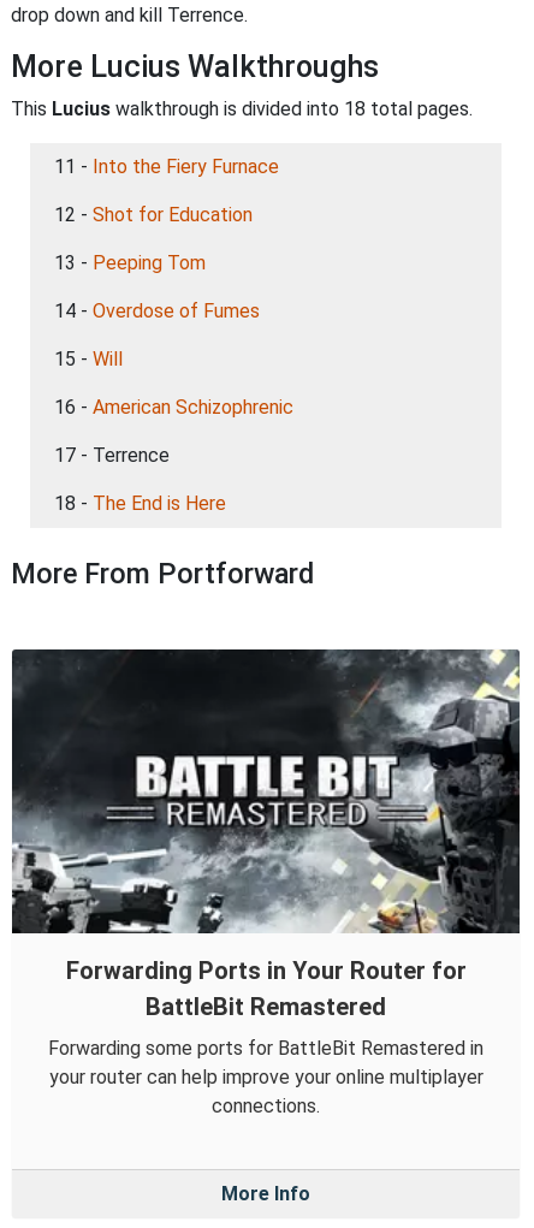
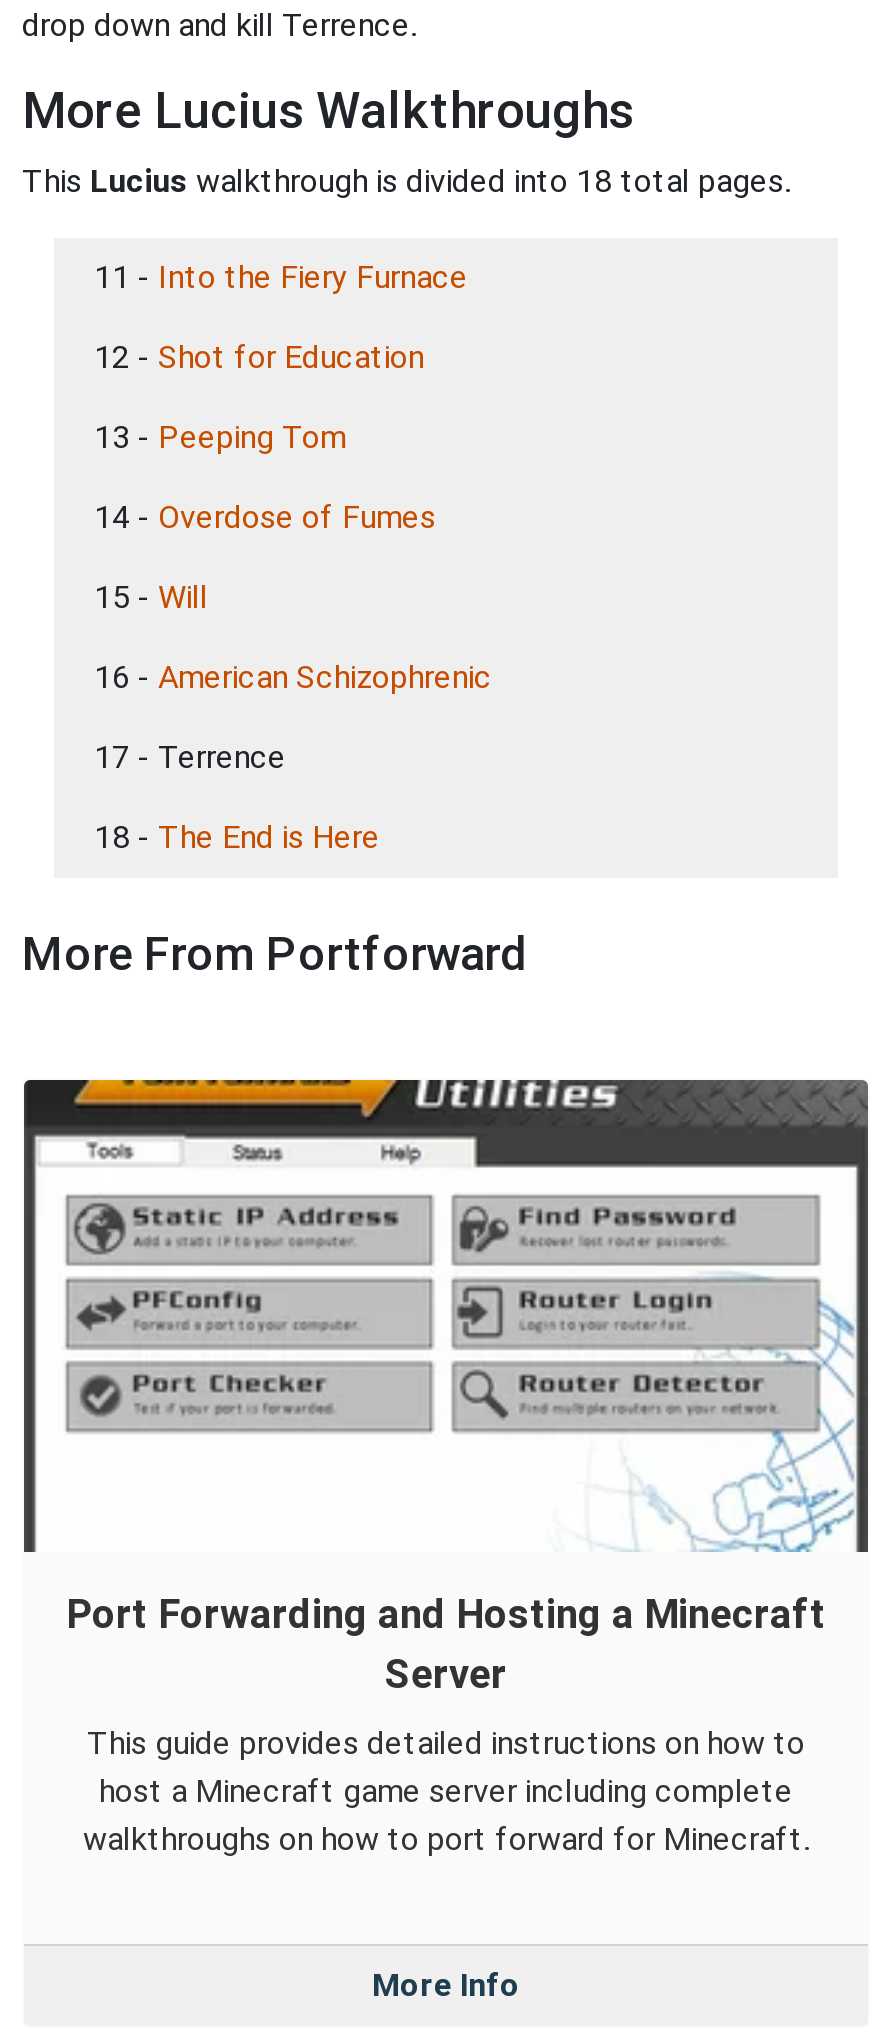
[12,648,521,1021] [image] | Forwarding Ports in Your Router for | BattleBit Remastered -> [22,1078,870,1698] [image] | Port Forwarding and Hosting a Minecraft | Server
[48,1037,483,1117] Forwarding some ports for BattleBit Remastered in | your router can help improve your online multiplayer | connections. -> [83,1724,809,1858] This guide provides detailed instructions on how to | host a Minecraft game server including complete | walkthroughs on how to port forward for Minecraft.

